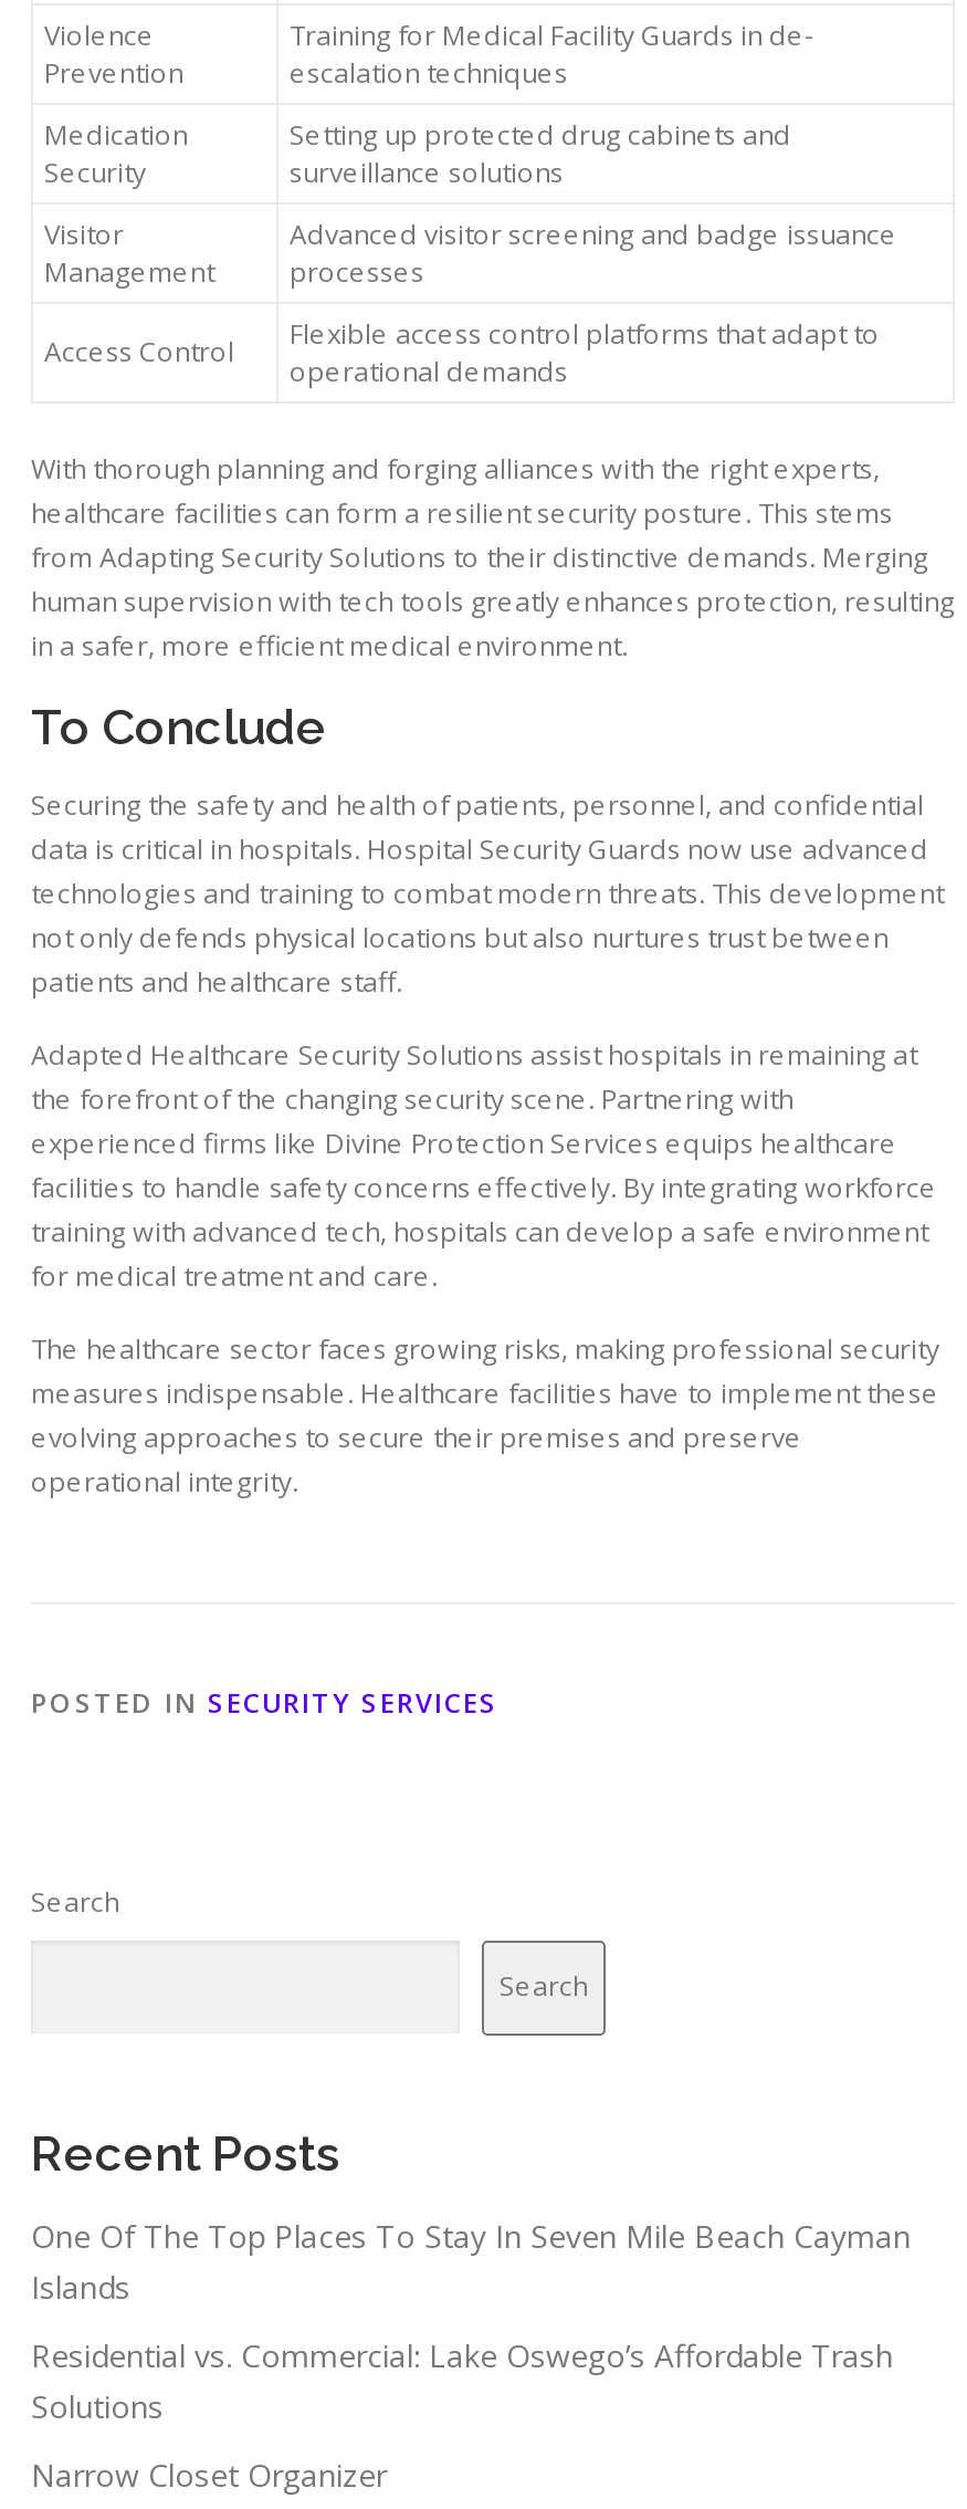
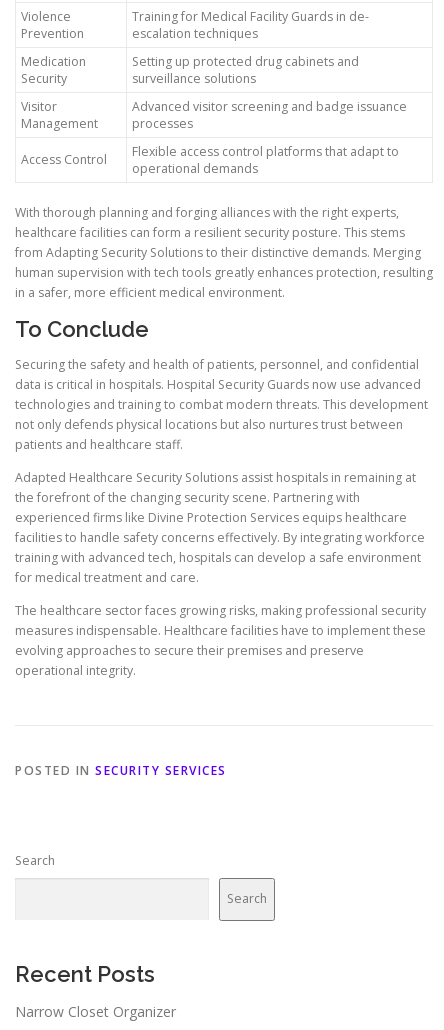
[31,2214,911,2426] One Of The Top Places To Stay In Seven Mile Beach Cayman | Islands | Residential vs. Commercial: Lake Oswego’s Affordable Trash | Solutions -> none

